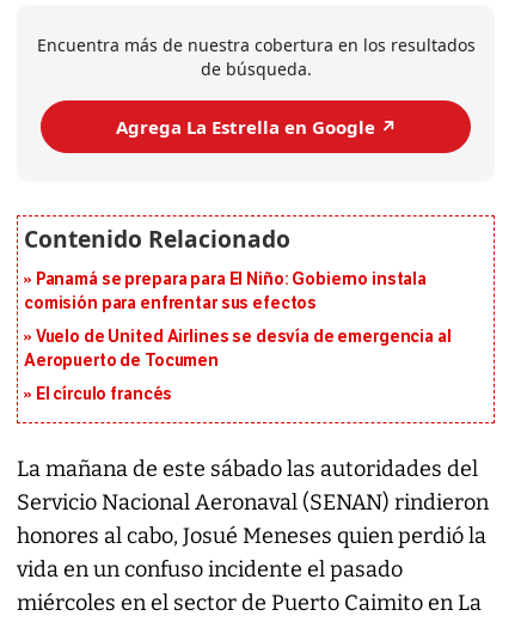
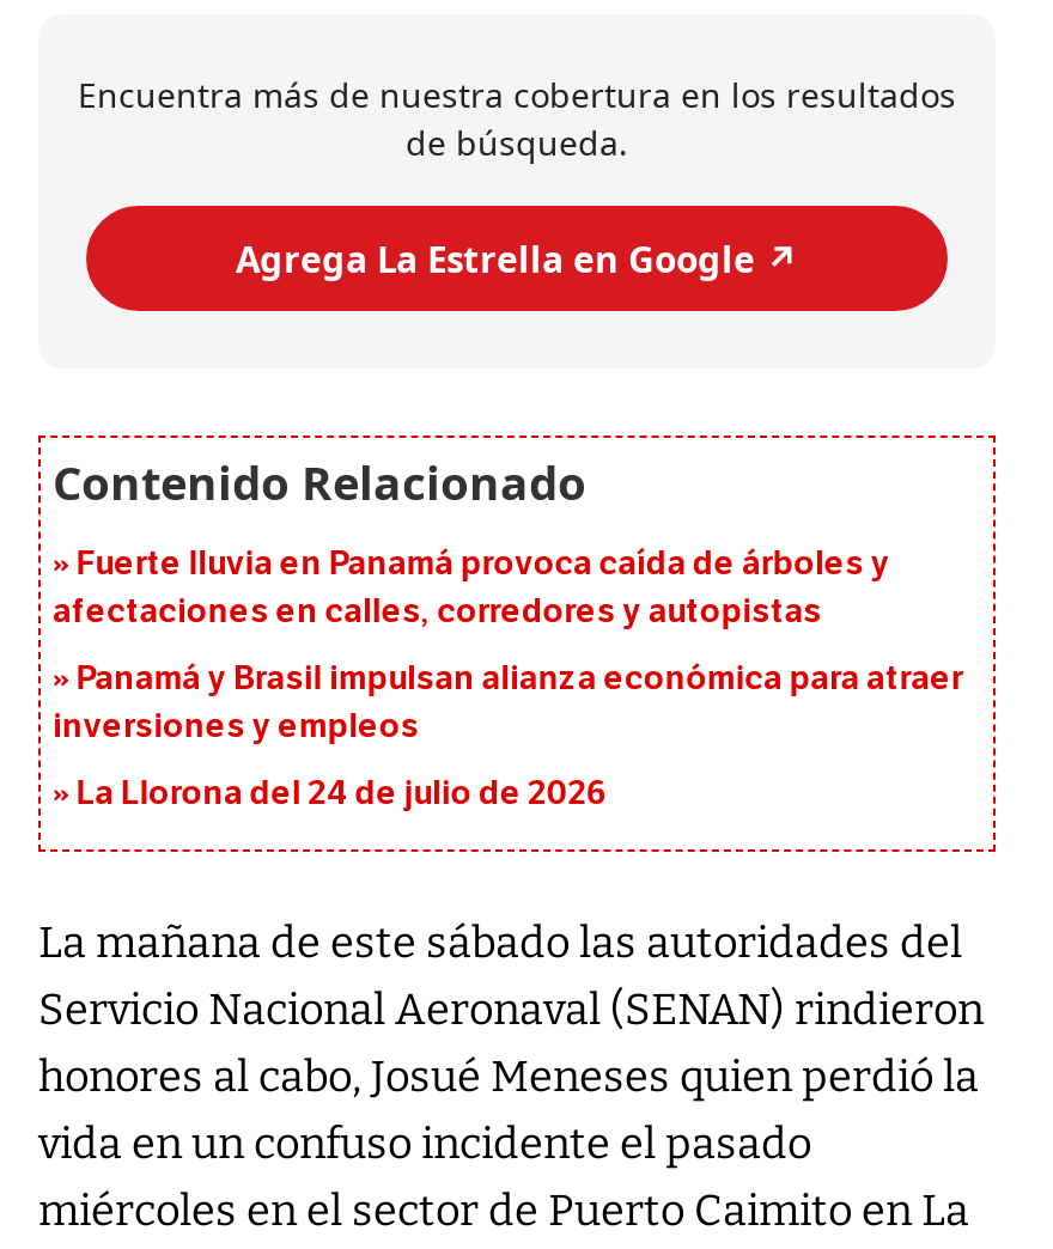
[24,270,427,314] Panamá se prepara para El Niño: Gobierno instala | comisión para enfrentar sus efectos -> [53,544,890,633] Fuerte lluvia en Panamá provoca caída de árboles y | afectaciones en calles, corredores y autopistas
[24,327,451,371] Vuelo de United Airlines se desvía de emergencia al | Aeropuerto de Tocumen -> [53,659,963,748] Panamá y Brasil impulsan alianza económica para atraer | inversiones y empleos
[36,385,172,405] El círculo francés -> [76,774,608,815] La Llorona del 24 de julio de 2026

